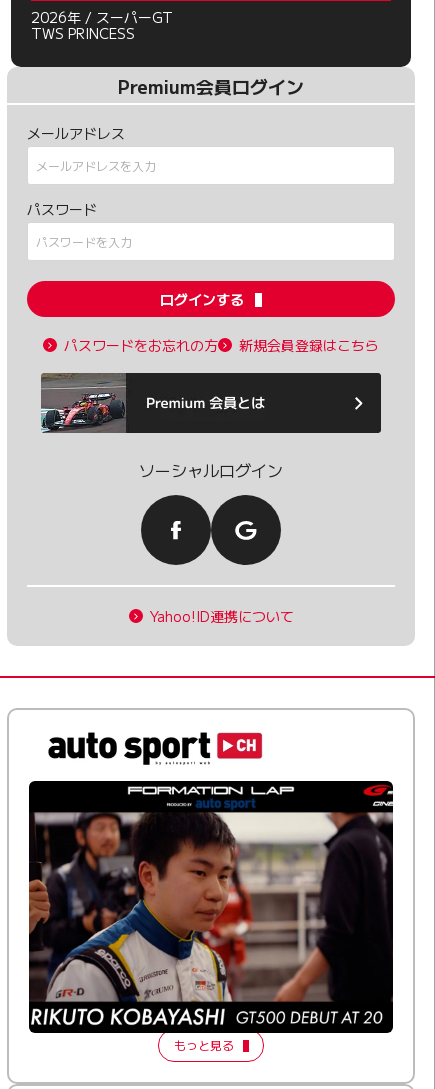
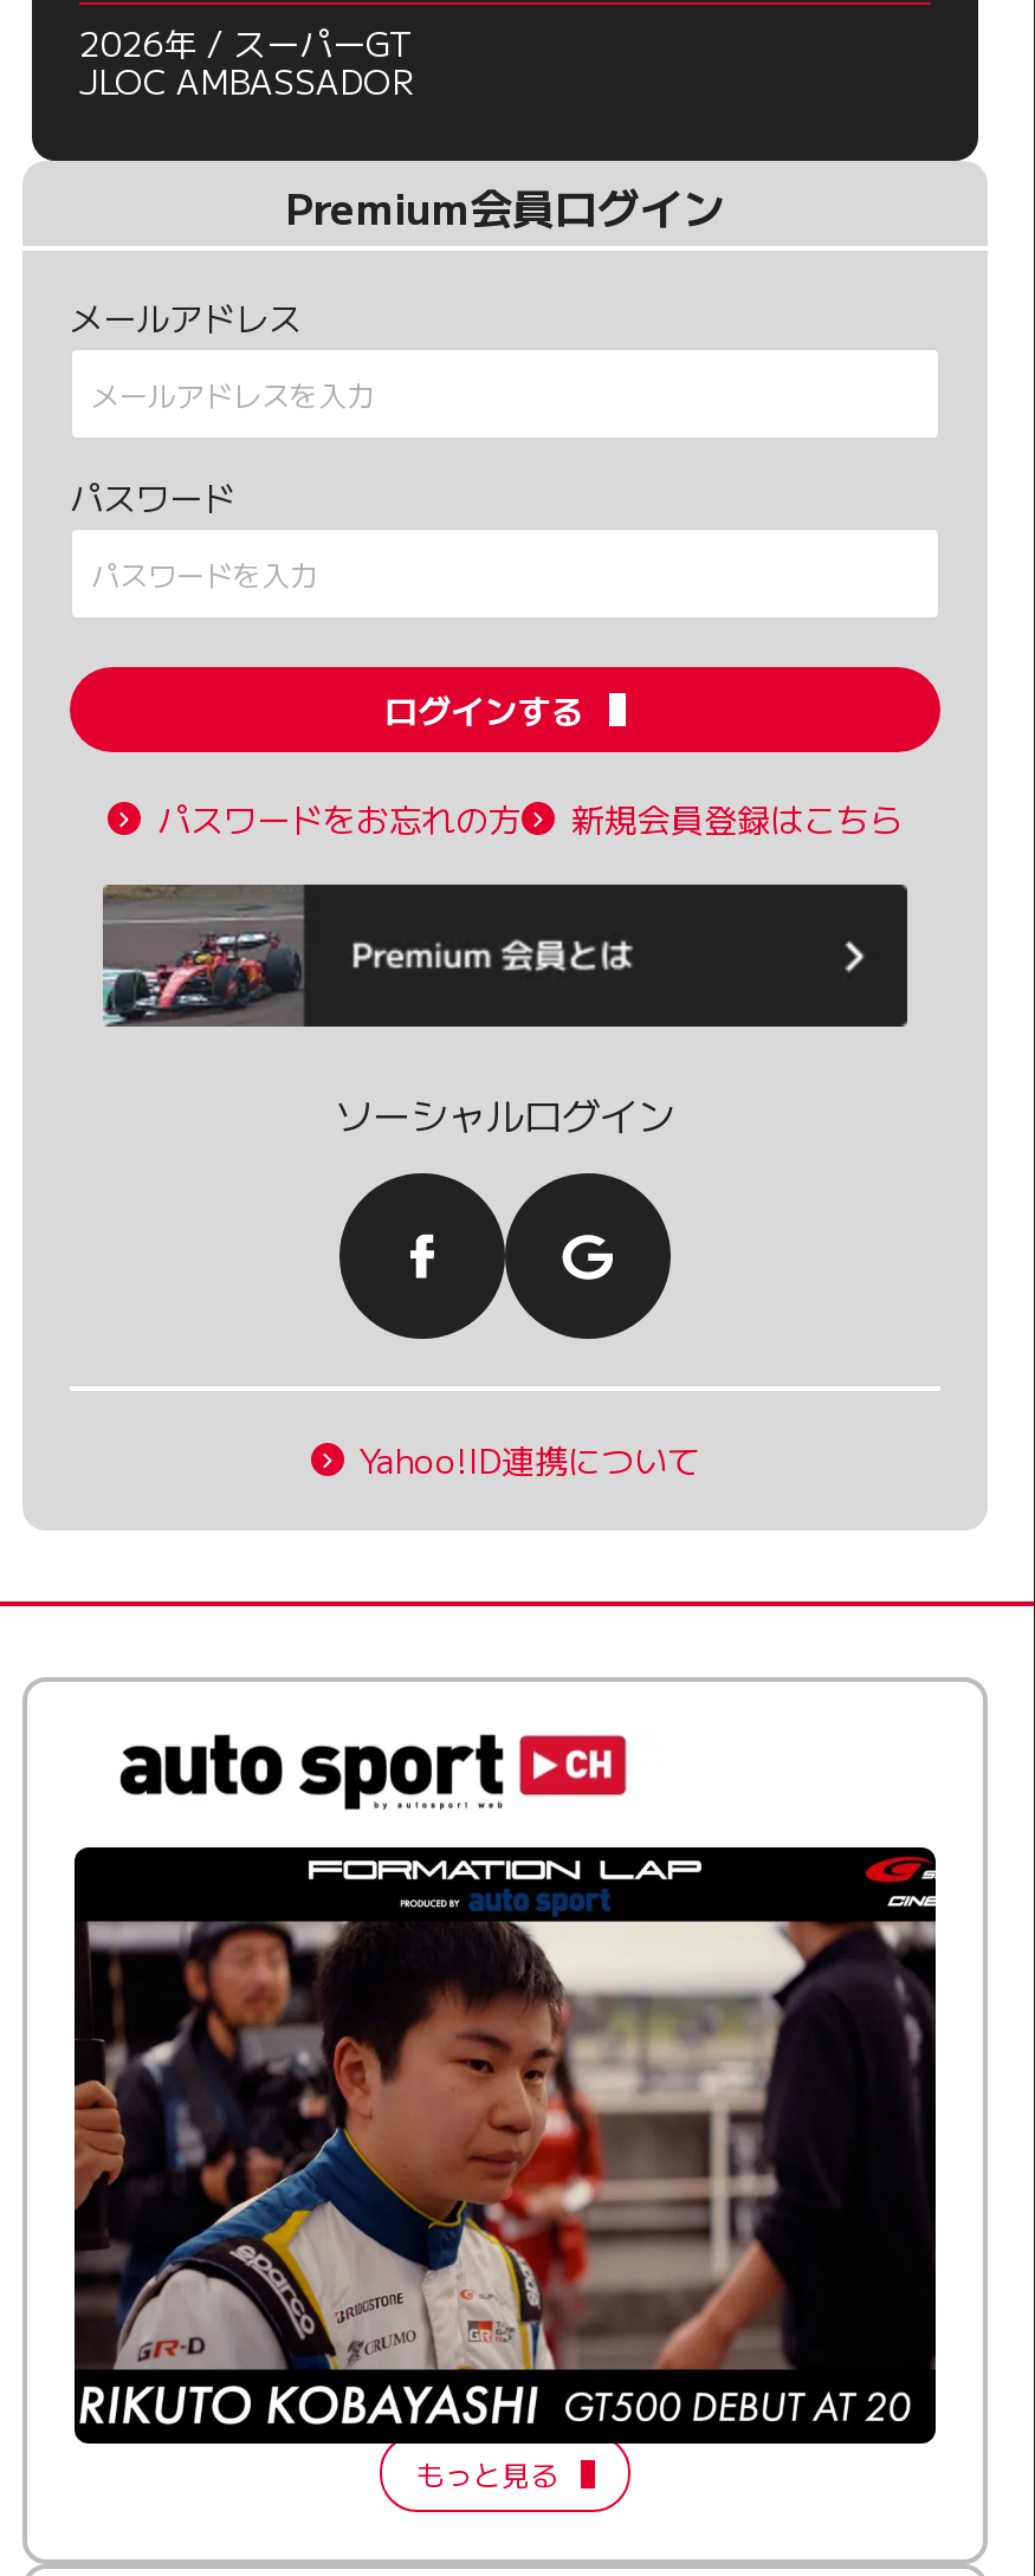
[31,23,135,43] TWS PRINCESS -> [79,55,413,102] JLOC AMBASSADOR

